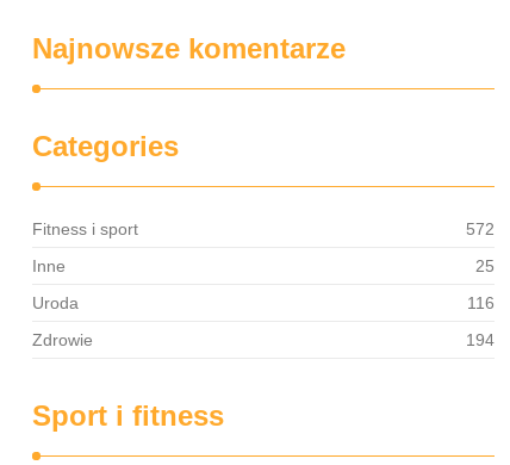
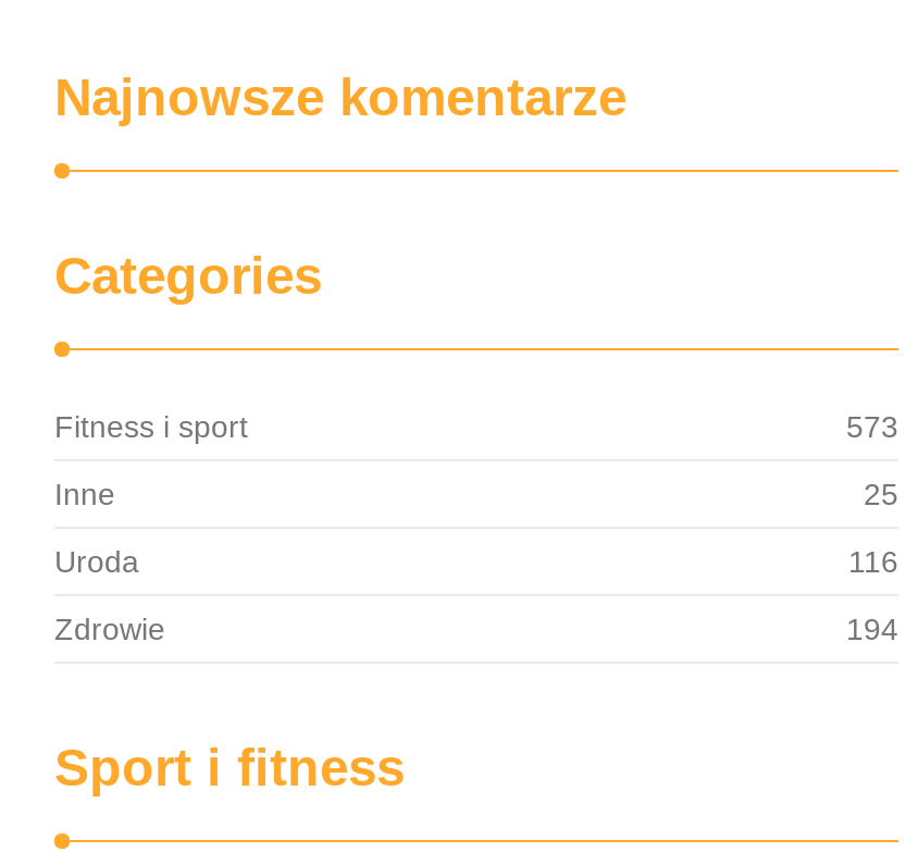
[466,219,495,238] 572 -> [846,409,898,444] 573

